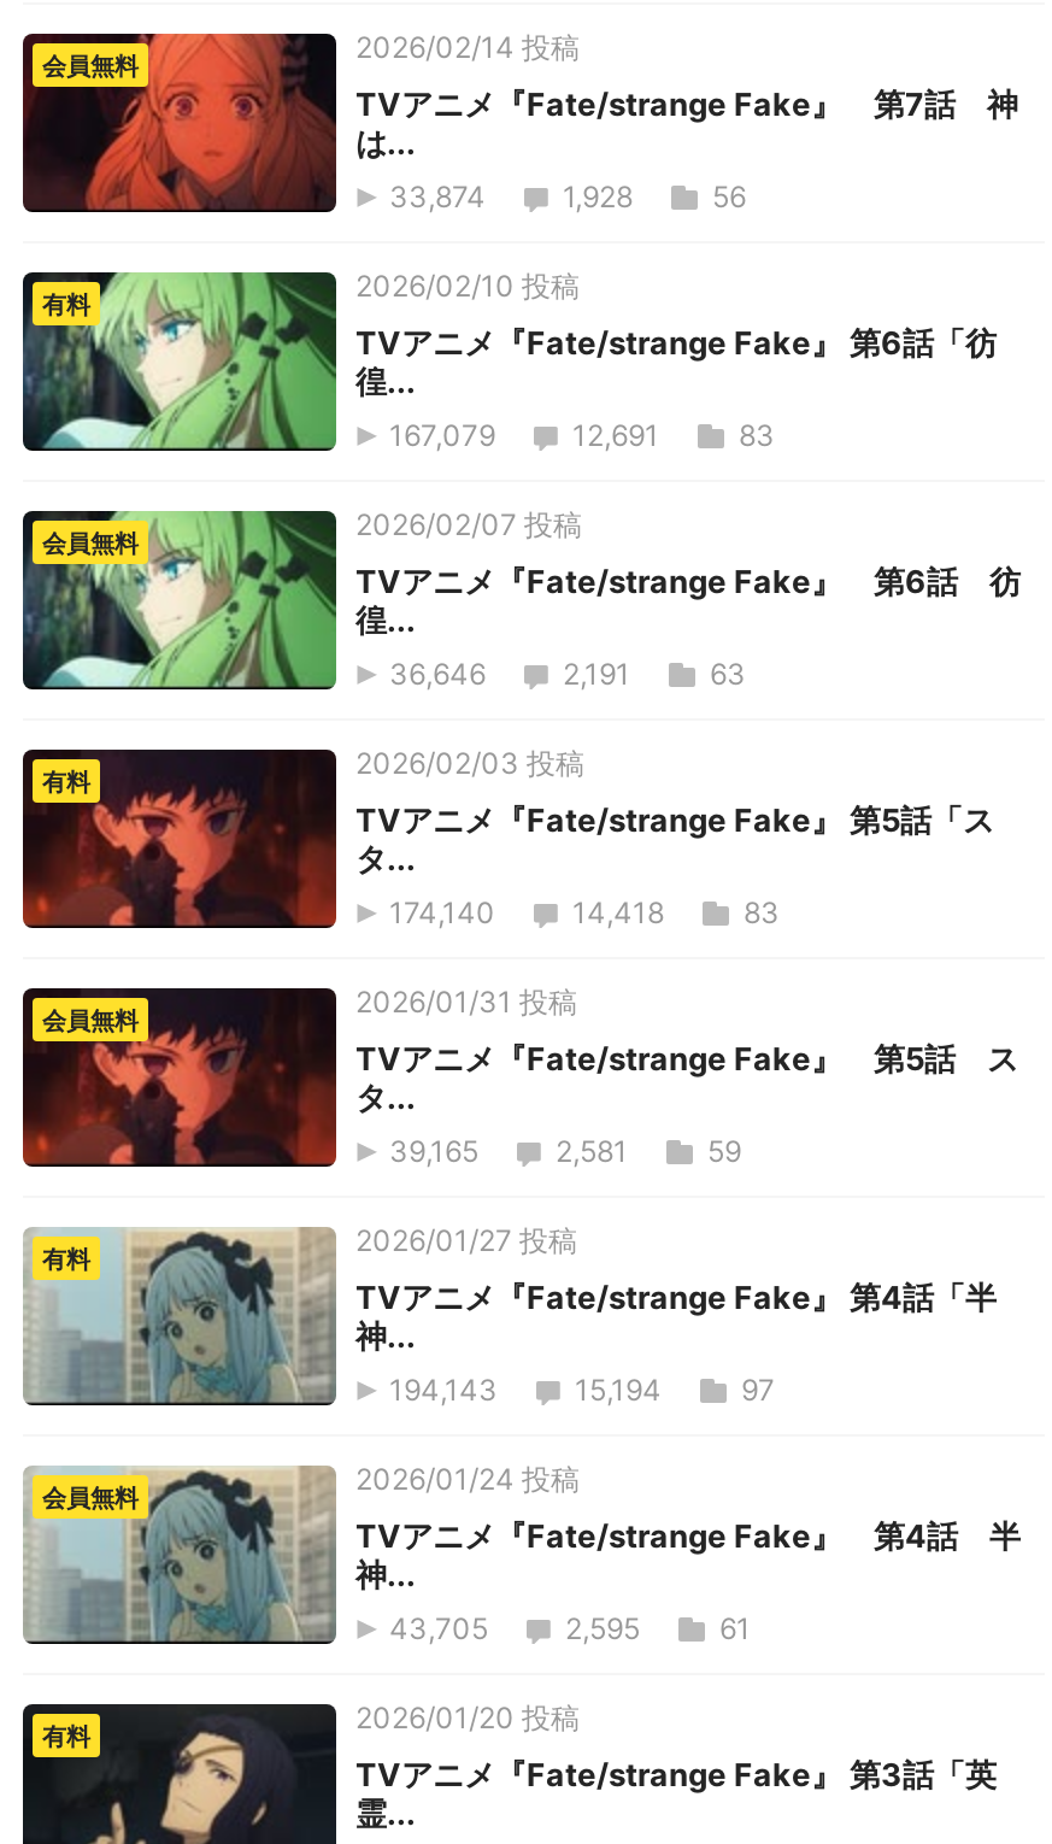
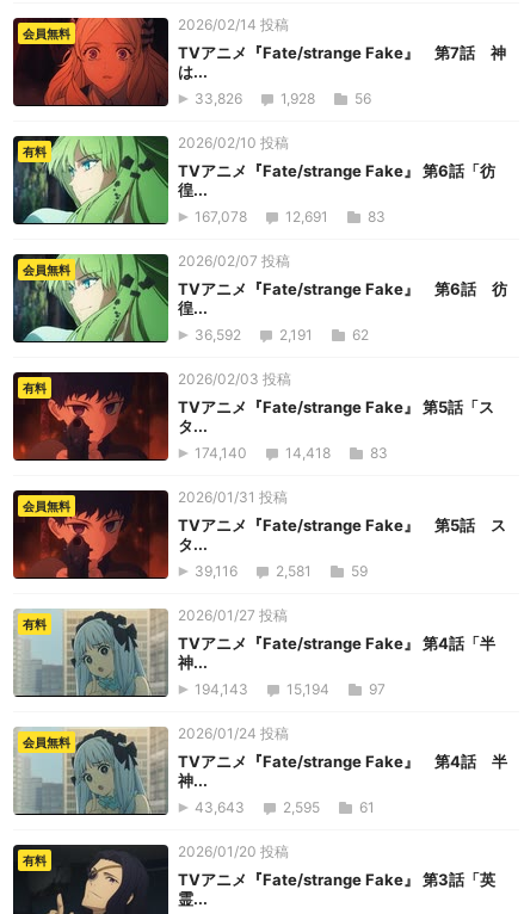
[389,178,486,215] 33,874 -> [195,89,242,107] 33,826
[389,417,495,453] 167,079 -> [195,208,247,226] 167,078
[389,656,486,692] 36,646 -> [195,326,241,344] 36,592
[710,656,746,692] 63 -> [352,326,369,344] 62
[389,1133,478,1169] 39,165 -> [195,562,238,580] 39,116
[389,1610,488,1646] 43,705 -> [195,798,245,816] 43,643

